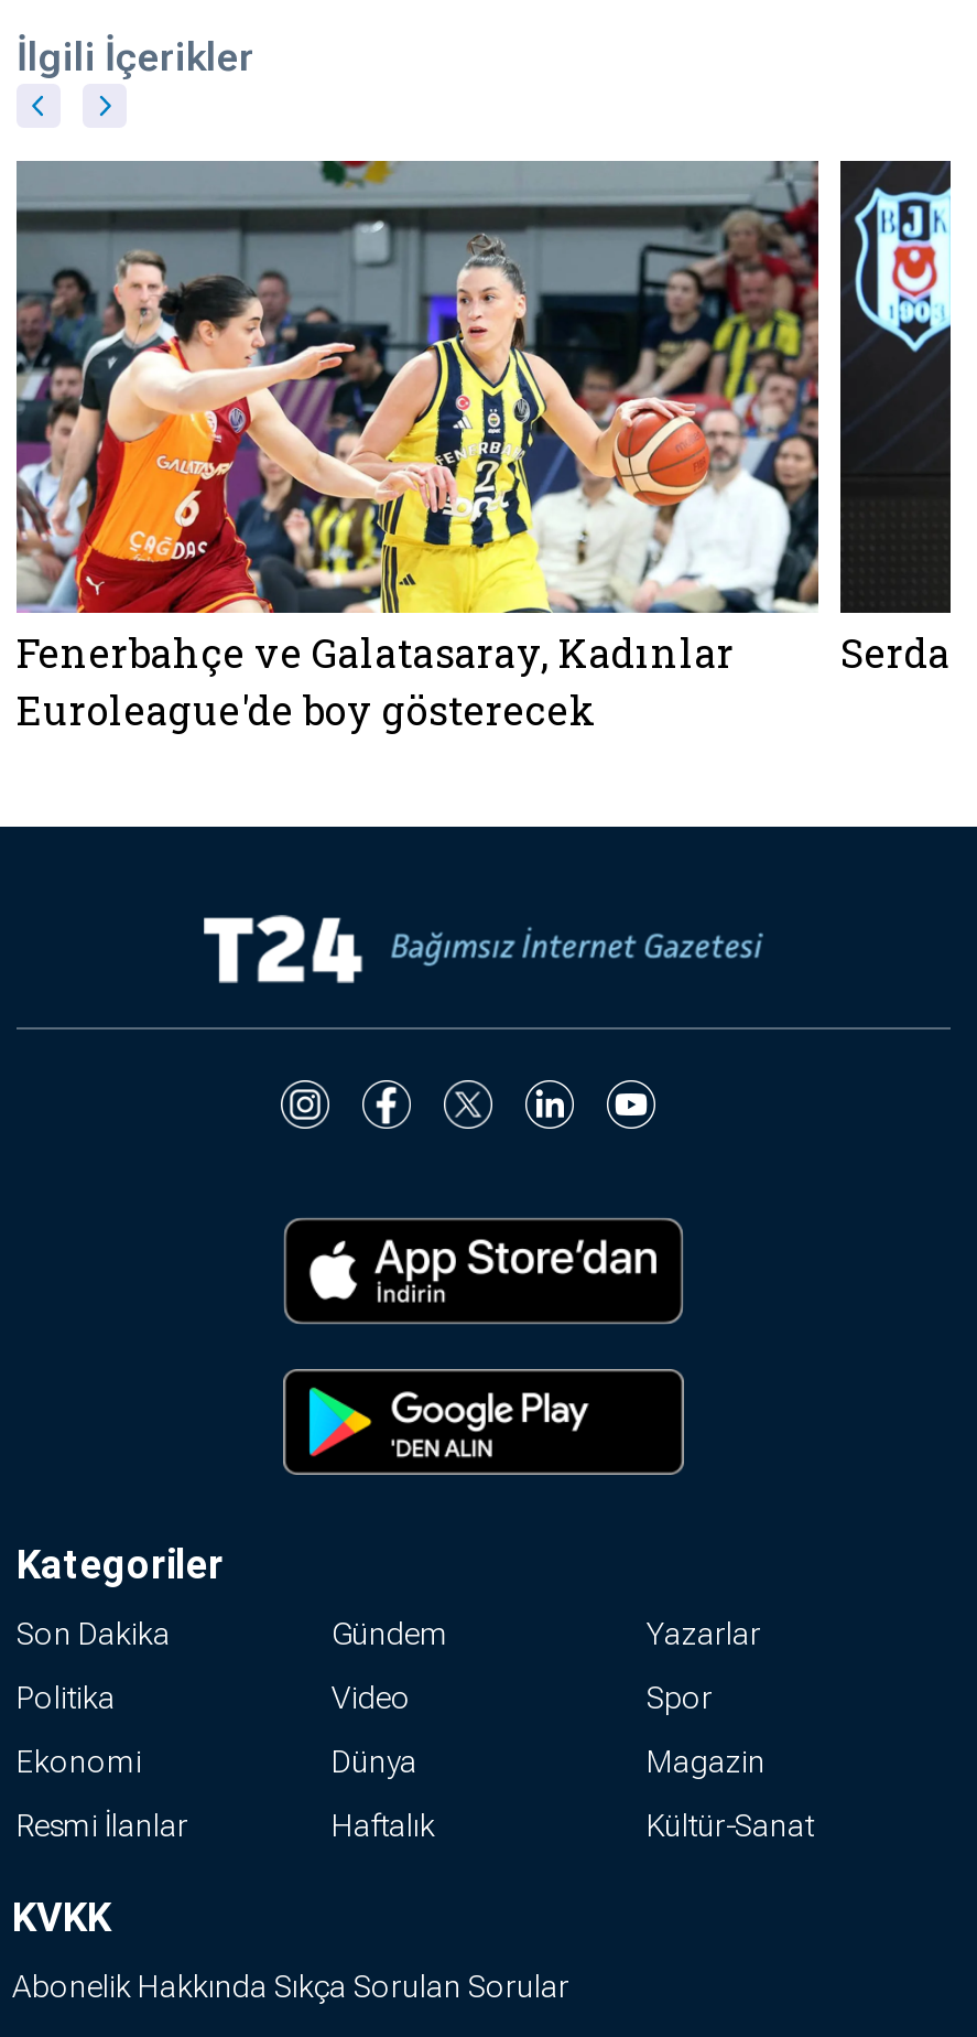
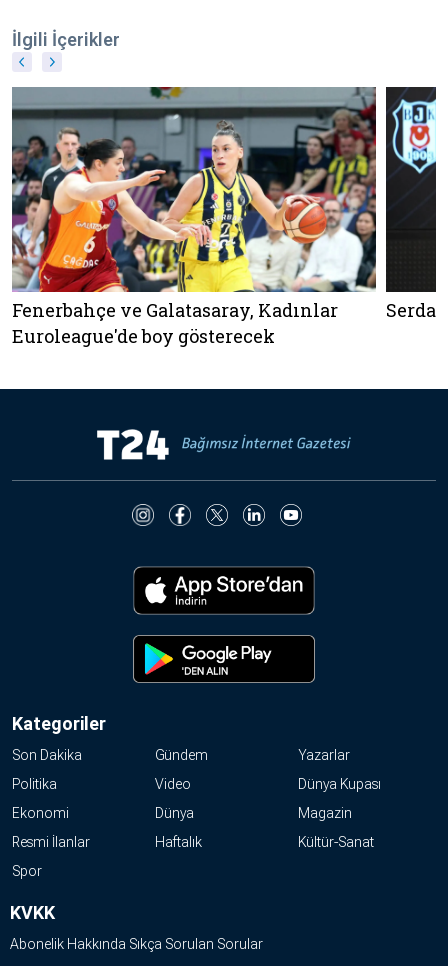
moved [647,1680,713,1715] -> [12,863,42,879]: Spor
none -> [298,776,381,792] Dünya Kupası

